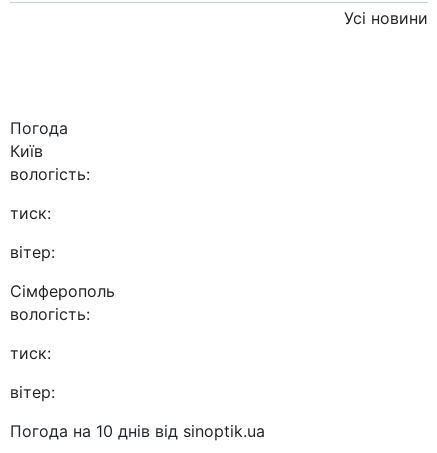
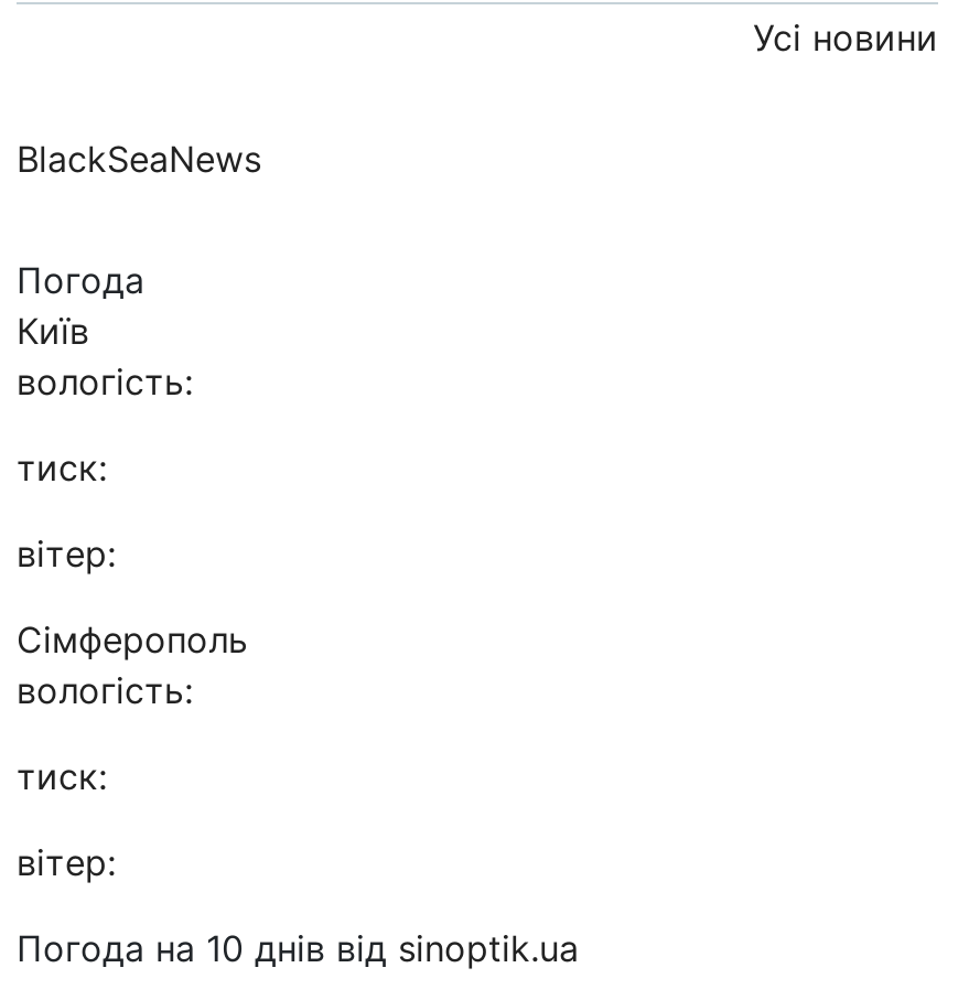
none -> [17,138,261,182] BlackSeaNews

